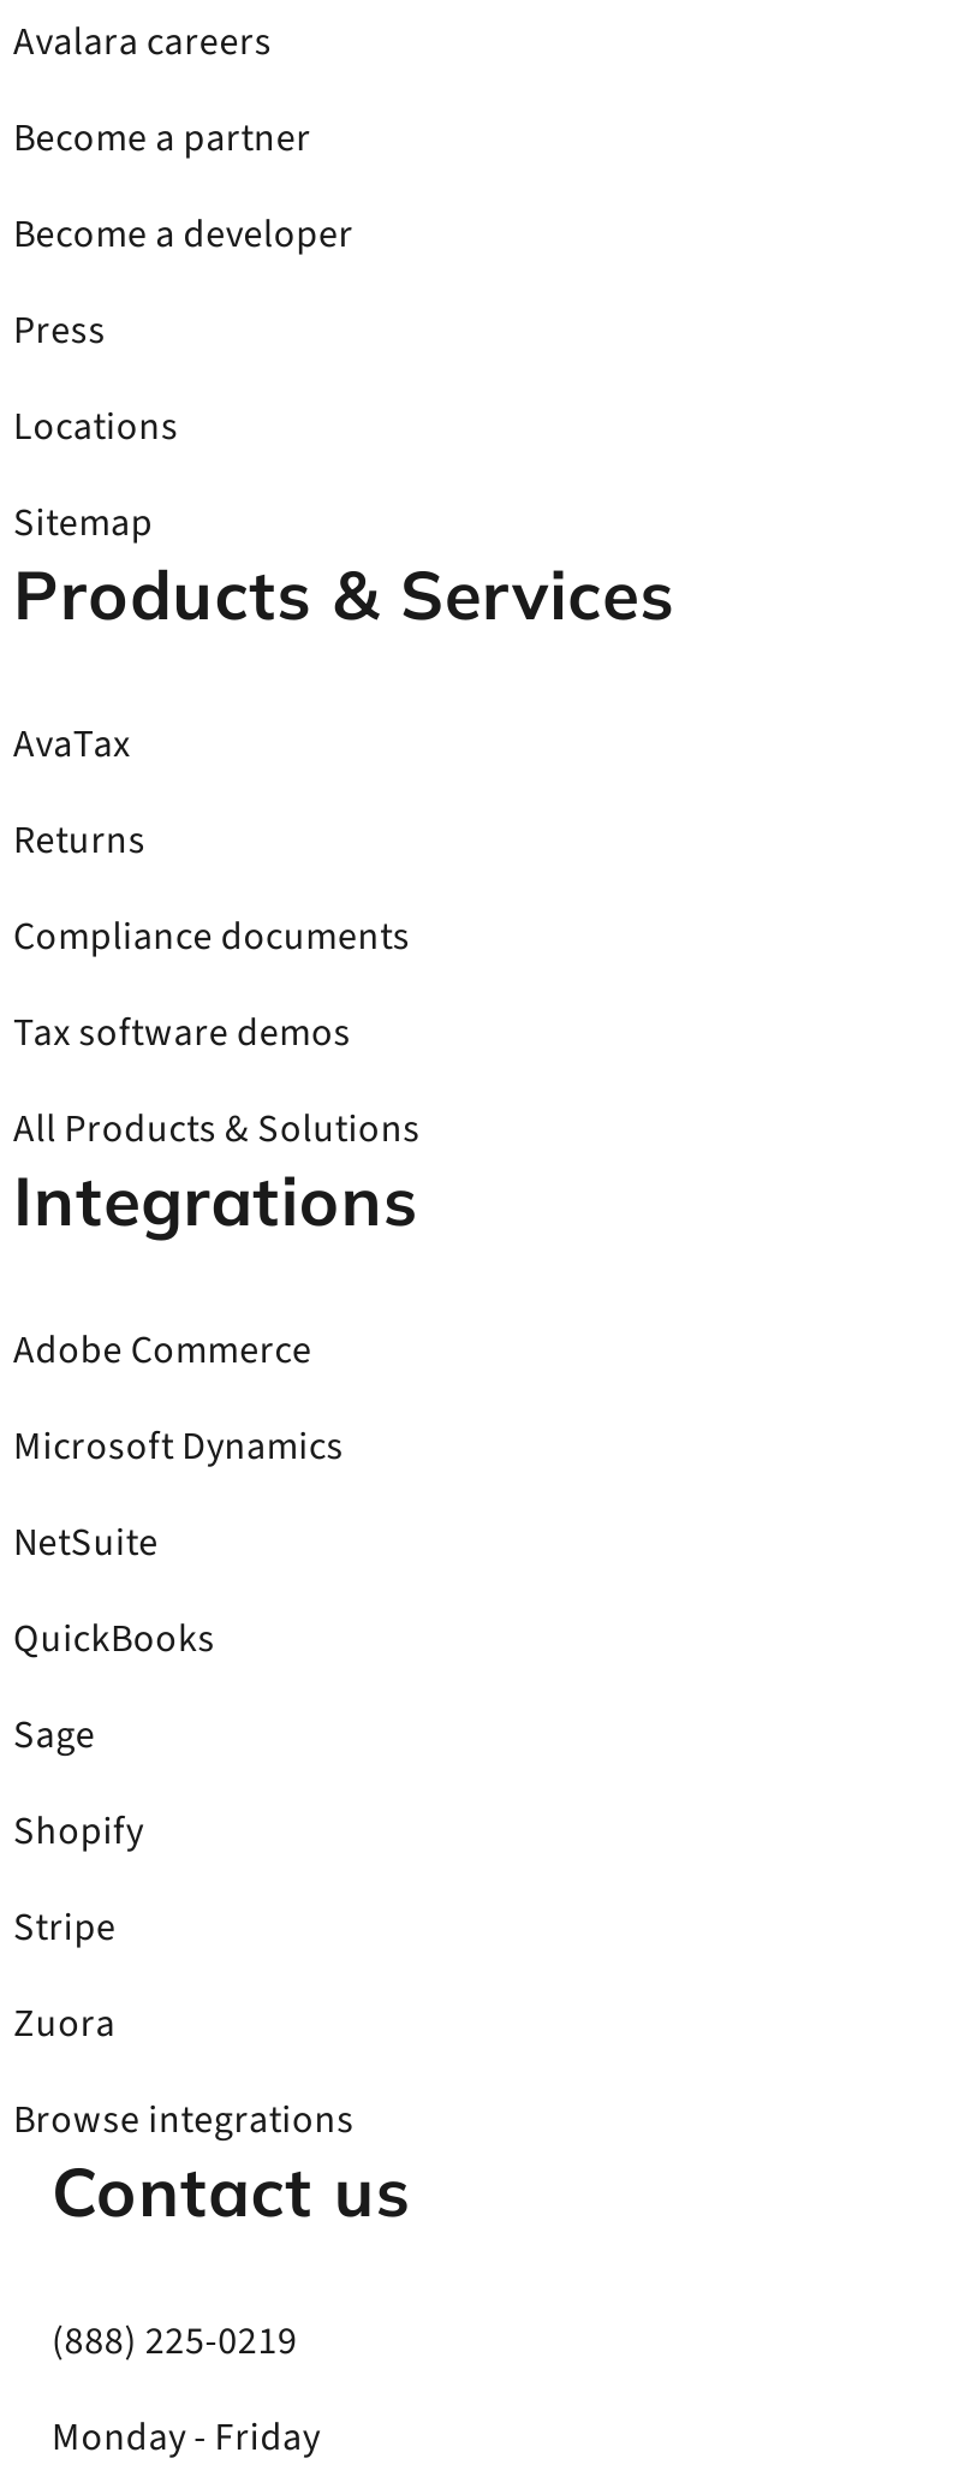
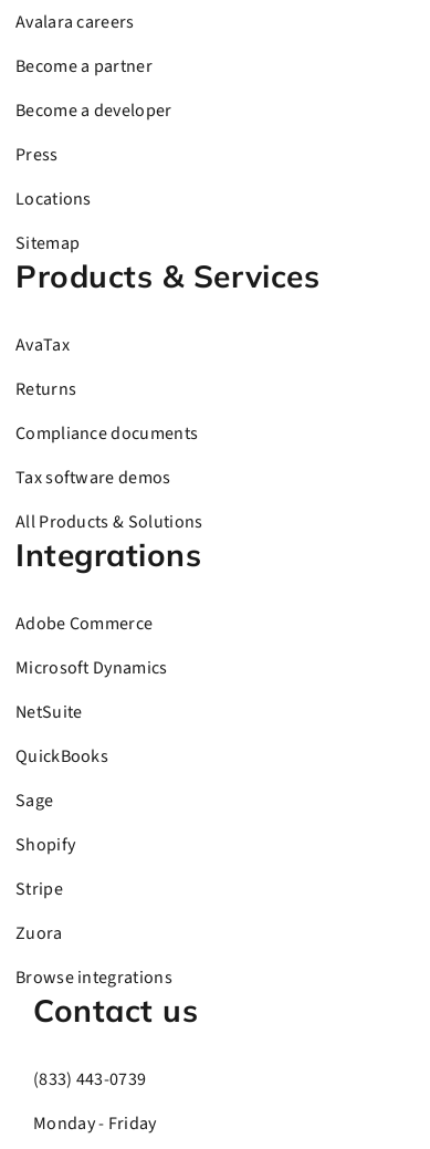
[52,2315,298,2368] (888) 225-0219 -> [33,1067,146,1091] (833) 443-0739

